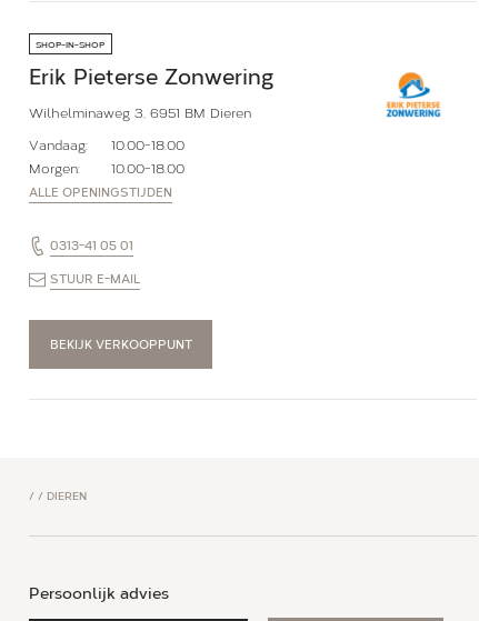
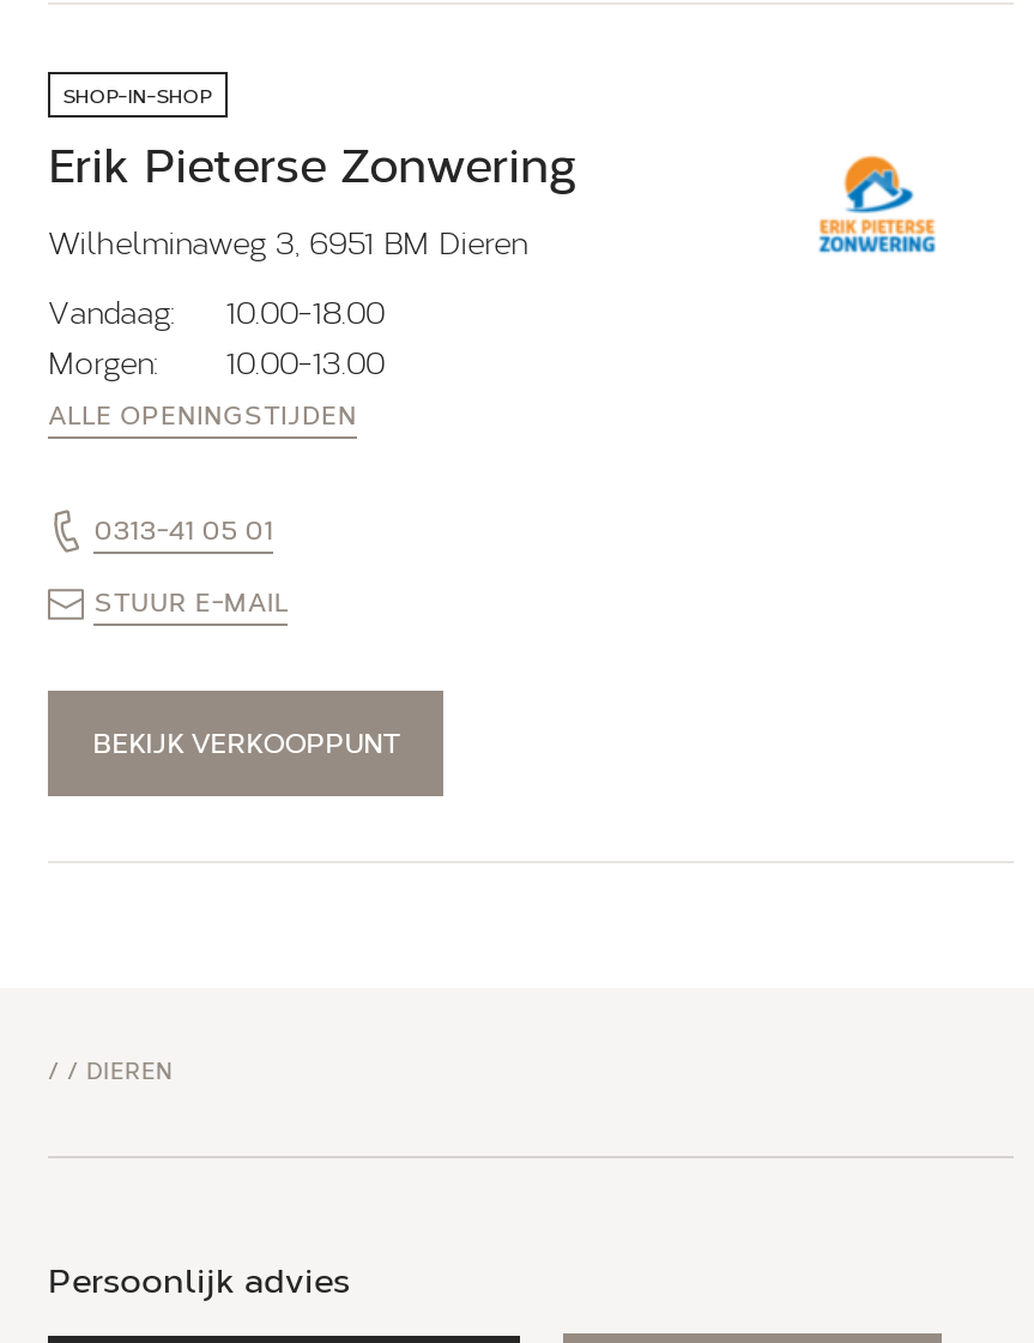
[29,160,185,177] Morgen: 10.00-18.00 -> [48,346,384,382] Morgen: 10.00-13.00

